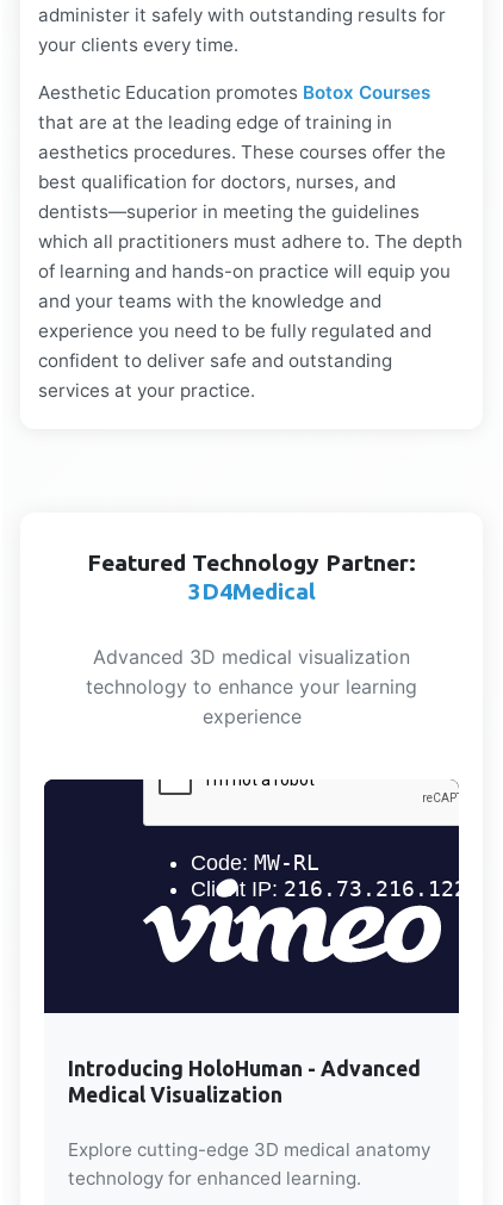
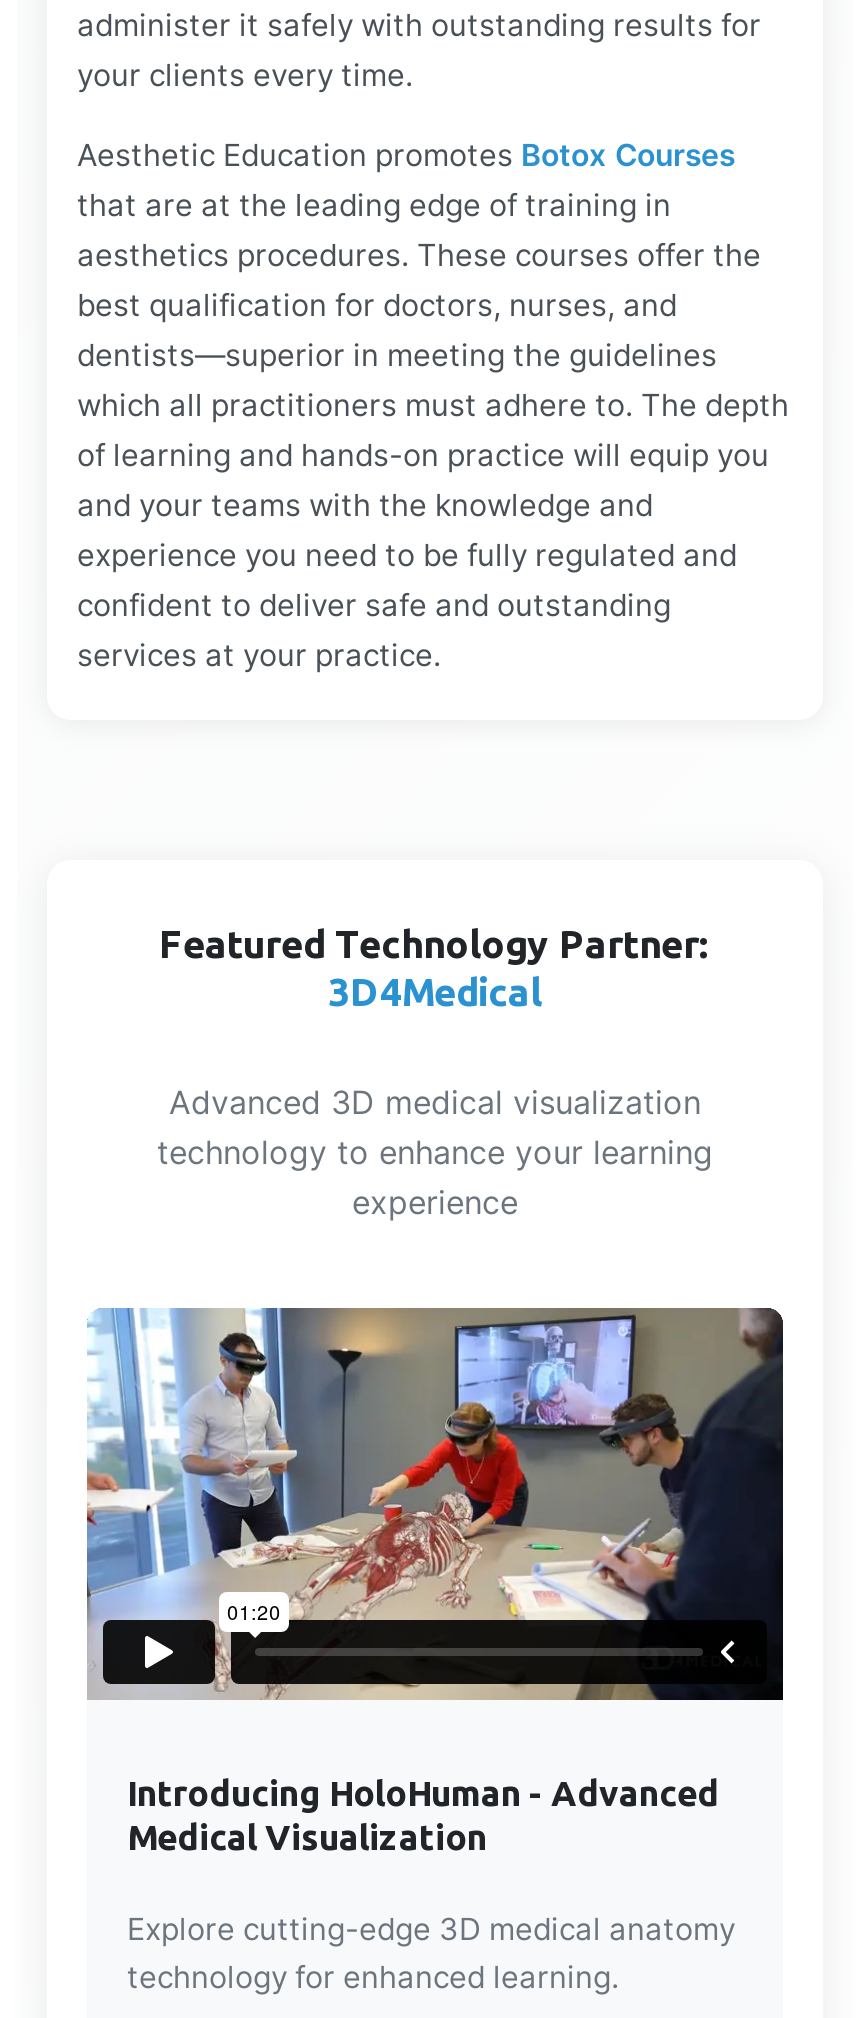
[43,778,460,1014] [image] -> [85,1306,785,1702] [image]

